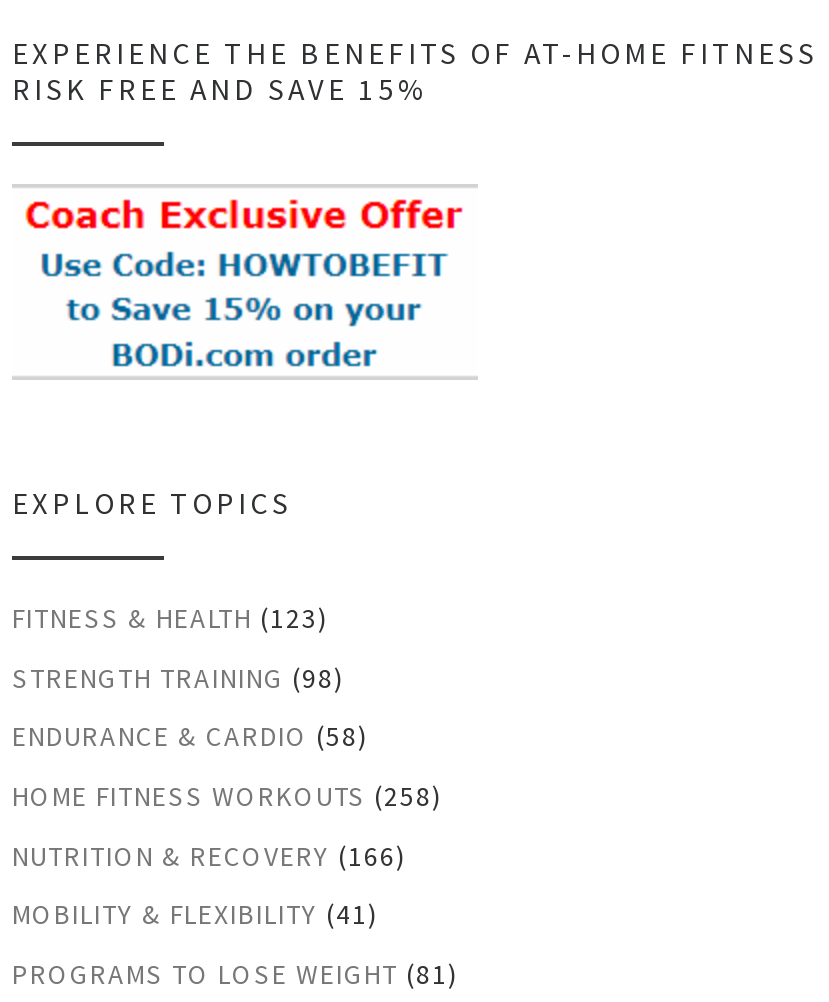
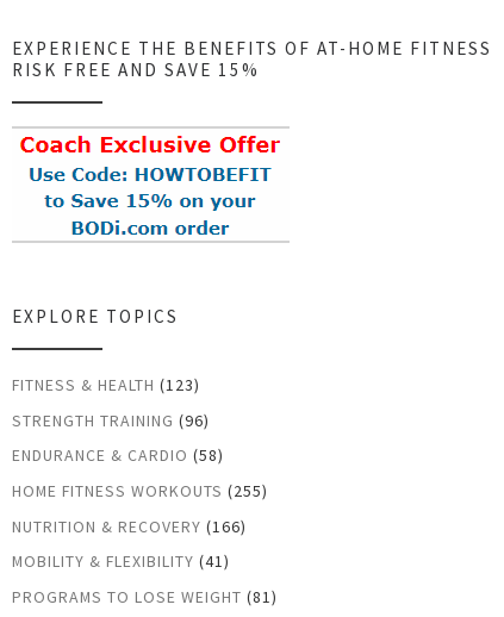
[12,660,344,696] STRENGTH TRAINING (98) -> [12,410,210,431] STRENGTH TRAINING (96)
[12,778,442,814] HOME FITNESS WORKOUTS (258) -> [12,480,268,501] HOME FITNESS WORKOUTS (255)

